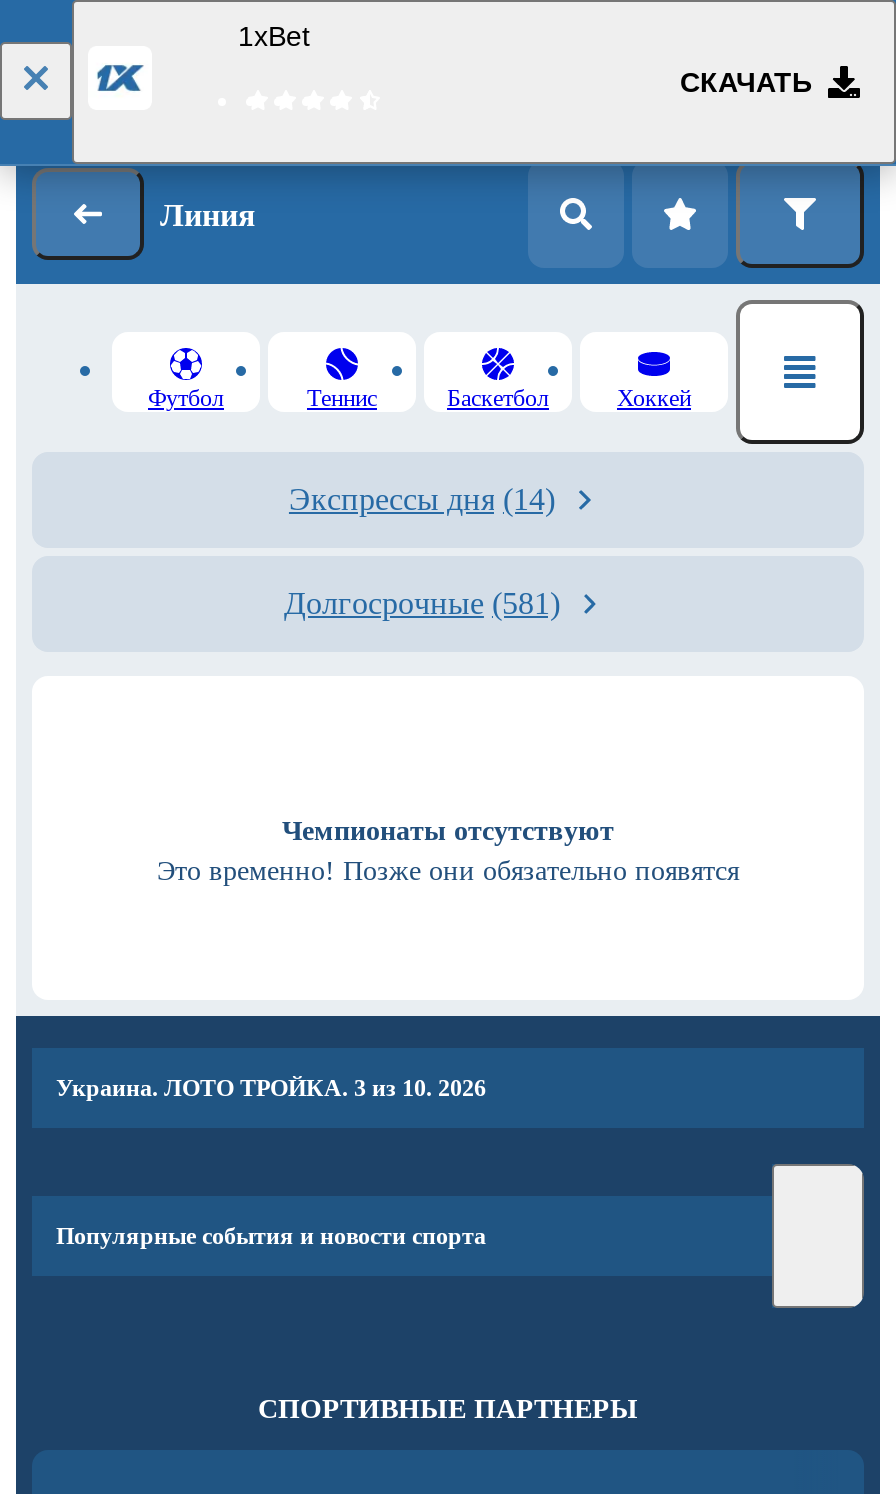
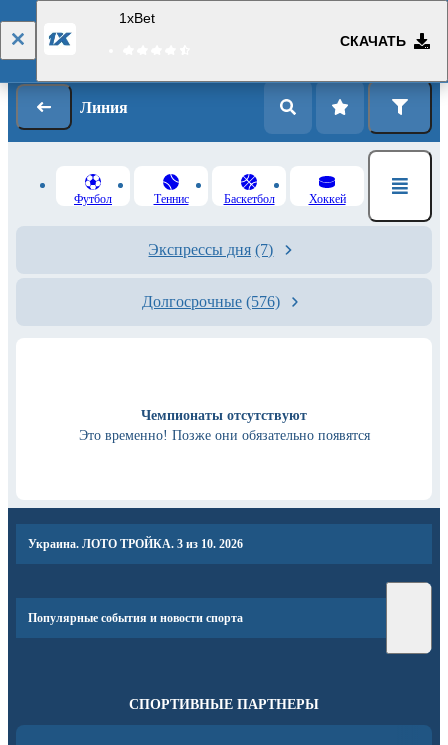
[289,482,555,516] Экспрессы дня (14) -> [148,241,273,258] Экспрессы дня (7)
[284,586,560,620] Долгосрочные (581) -> [142,293,280,310] Долгосрочные (576)

